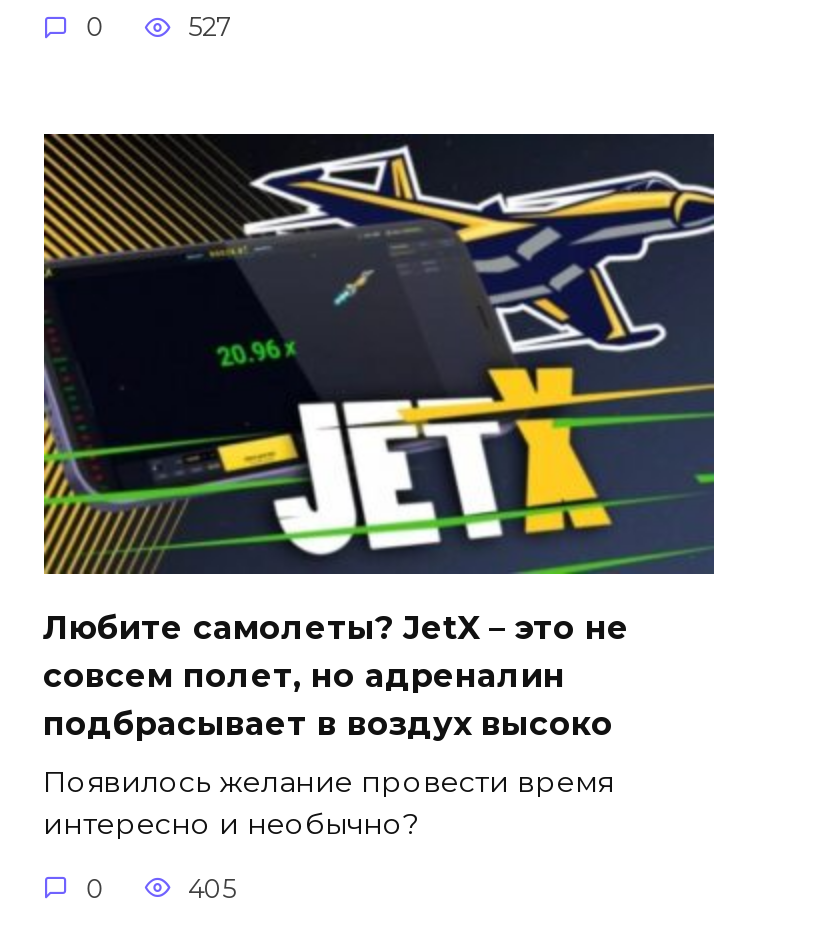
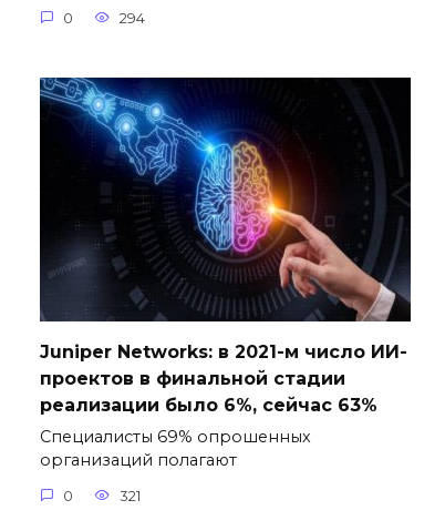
[188,13,230,43] 527 -> [120,10,145,26] 294
[42,131,716,744] [image] | Любите самолеты? JetX – это не | совсем полет, но адреналин | подбрасывает в воздух высоко -> [39,76,412,415] [image] | Juniper Networks: в 2021-м число ИИ- | проектов в финальной стадии | реализации было 6%, сейчас 63%
[43,765,613,843] Появилось желание провести время | интересно и необычно? -> [39,427,311,470] Специалисты 69% опрошенных | организаций полагают
[188,874,236,904] 405 -> [120,487,141,504] 321

